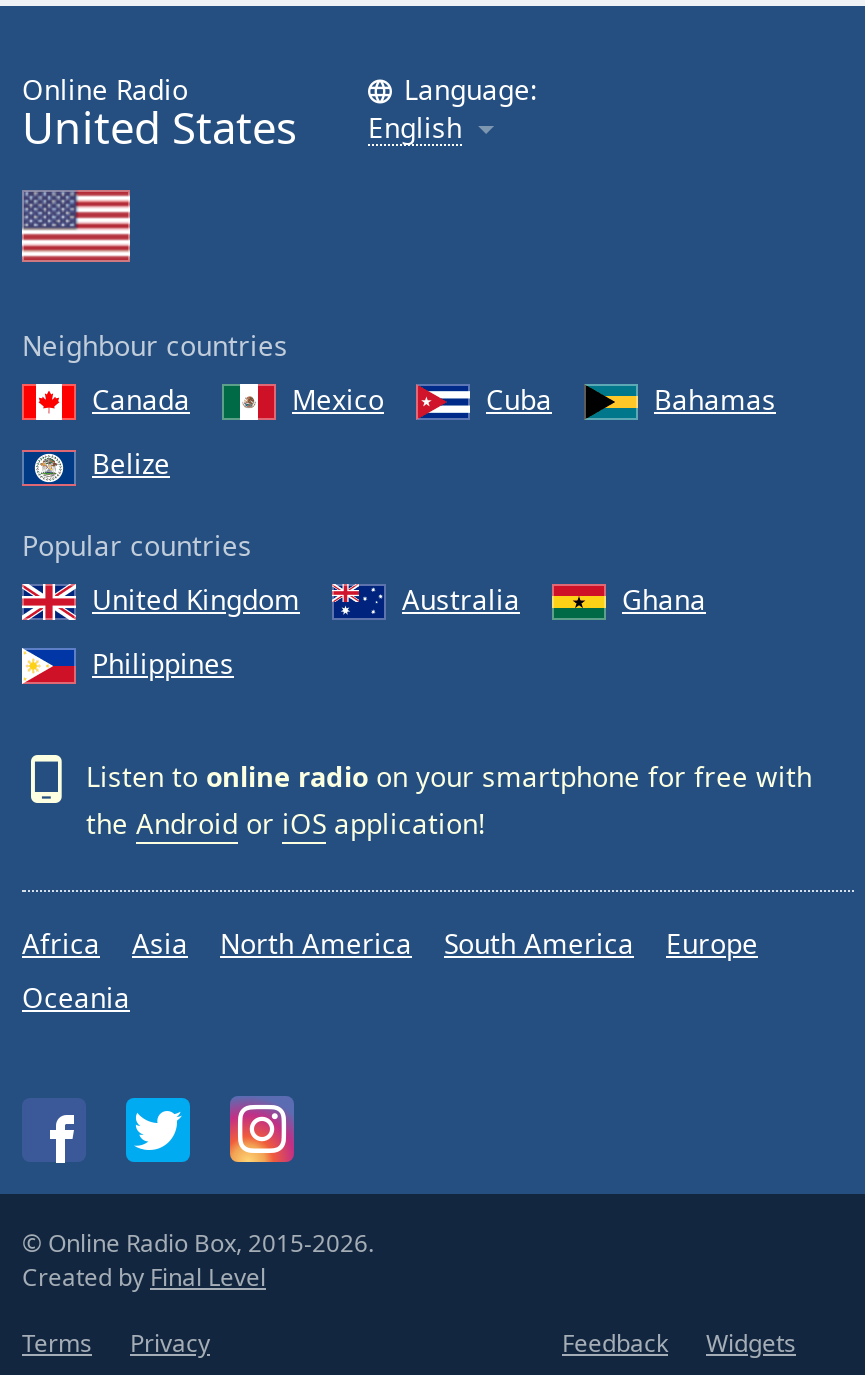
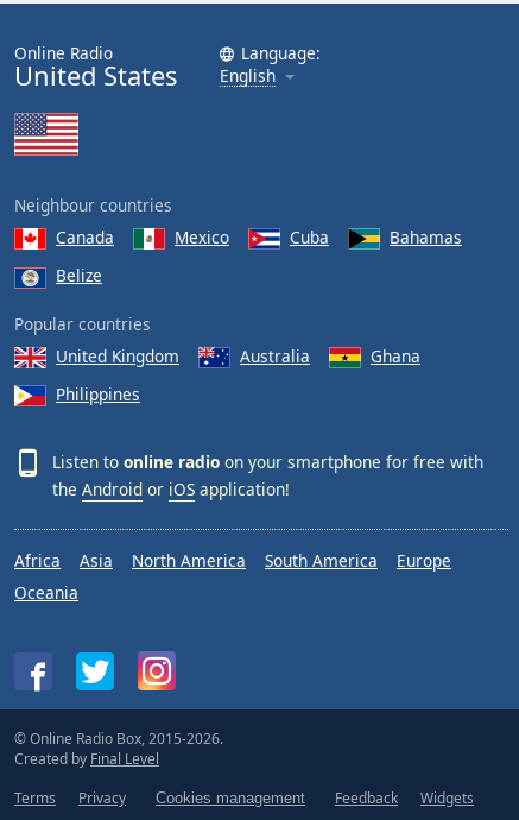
none -> [156,790,305,807] Cookies management

